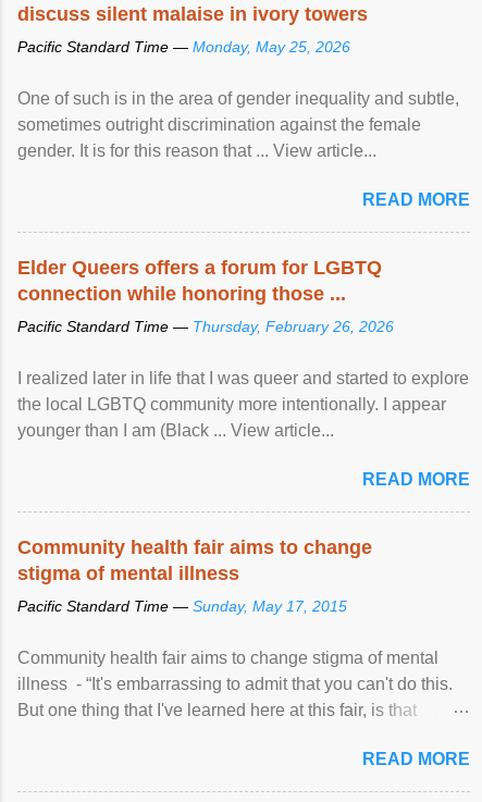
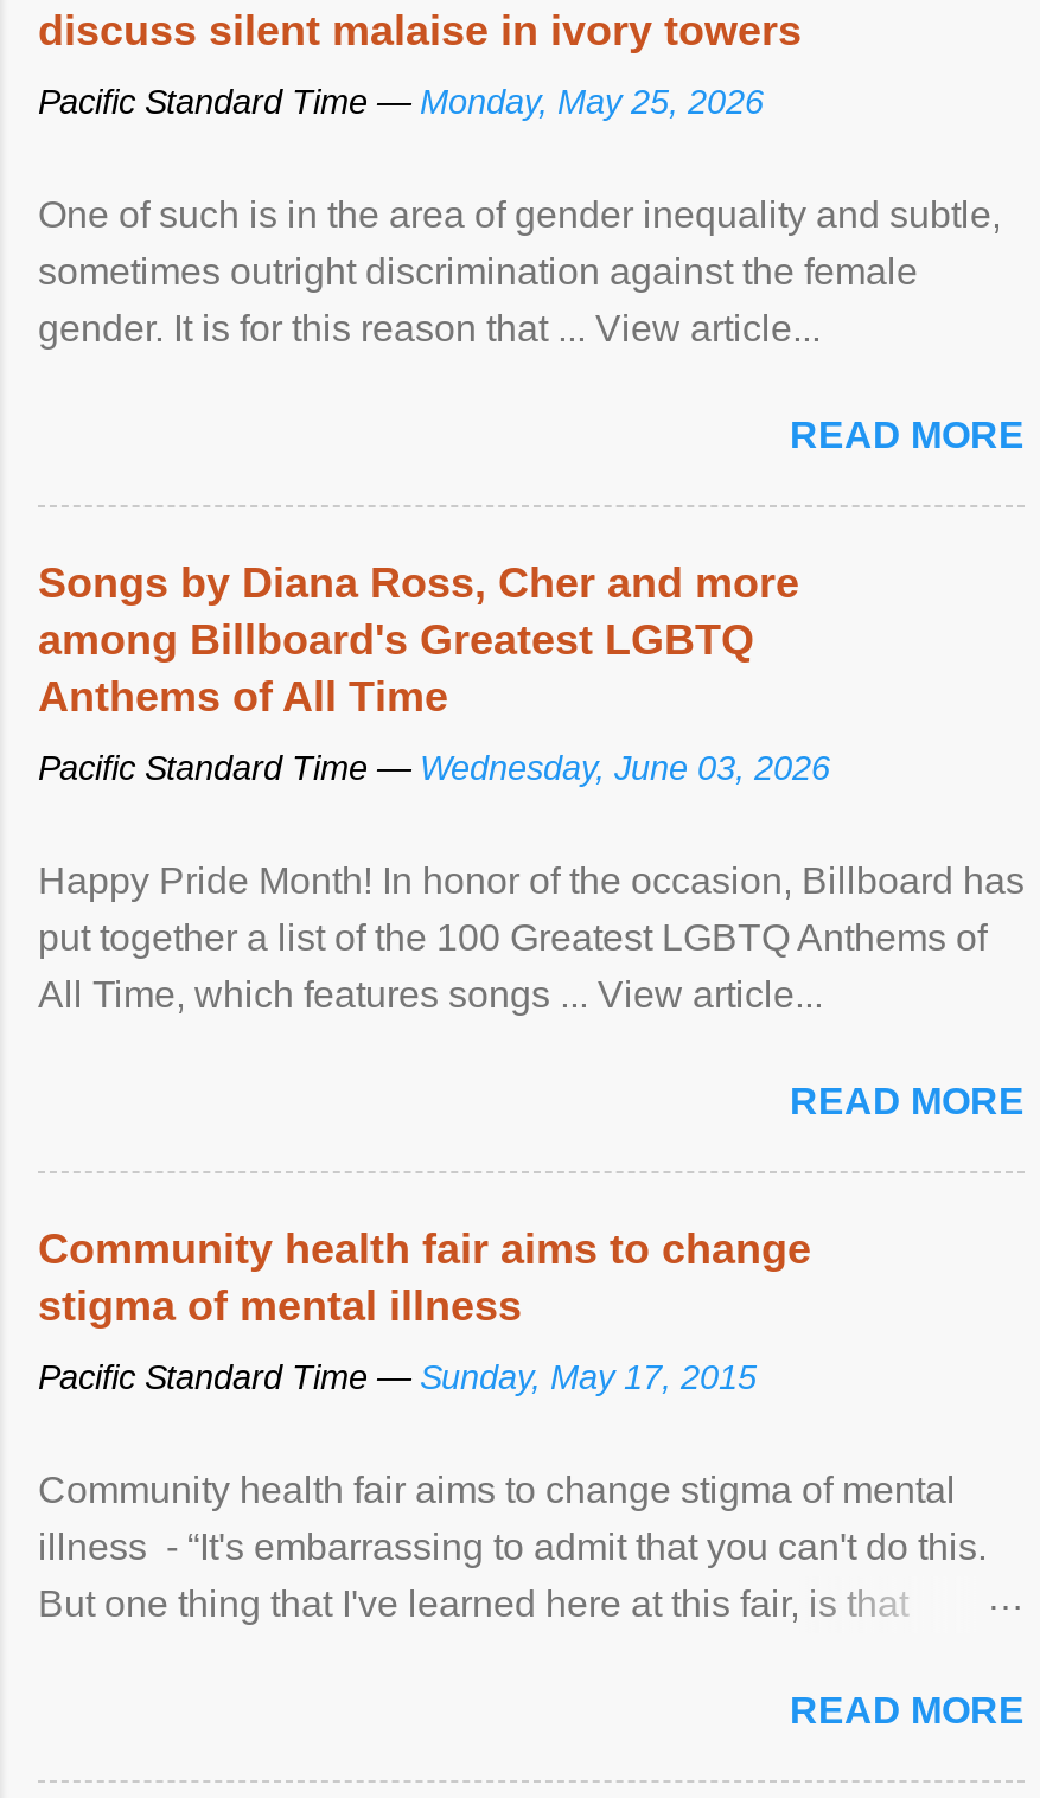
[17,256,382,304] Elder Queers offers a forum for LGBTQ | connection while honoring those ... -> [38,558,799,720] Songs by Diana Ross, Cher and more | among Billboard's Greatest LGBTQ | Anthems of All Time
[17,317,394,335] Pacific Standard Time — Thursday, February 26, 2026 -> [38,748,830,786] Pacific Standard Time — Wednesday, June 03, 2026
[17,368,469,439] I realized later in life that I was queer and started to explore | the local LGBTQ community more intentionally. I appear | younger than I am (Black ... View article... -> [38,860,1025,1014] Happy Pride Month! In honor of the occasion, Billboard has | put together a list of the 100 Greatest LGBTQ Anthems of | All Time, which features songs ... View article...

